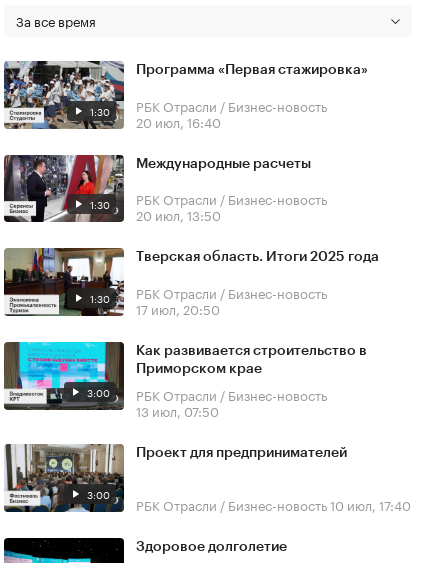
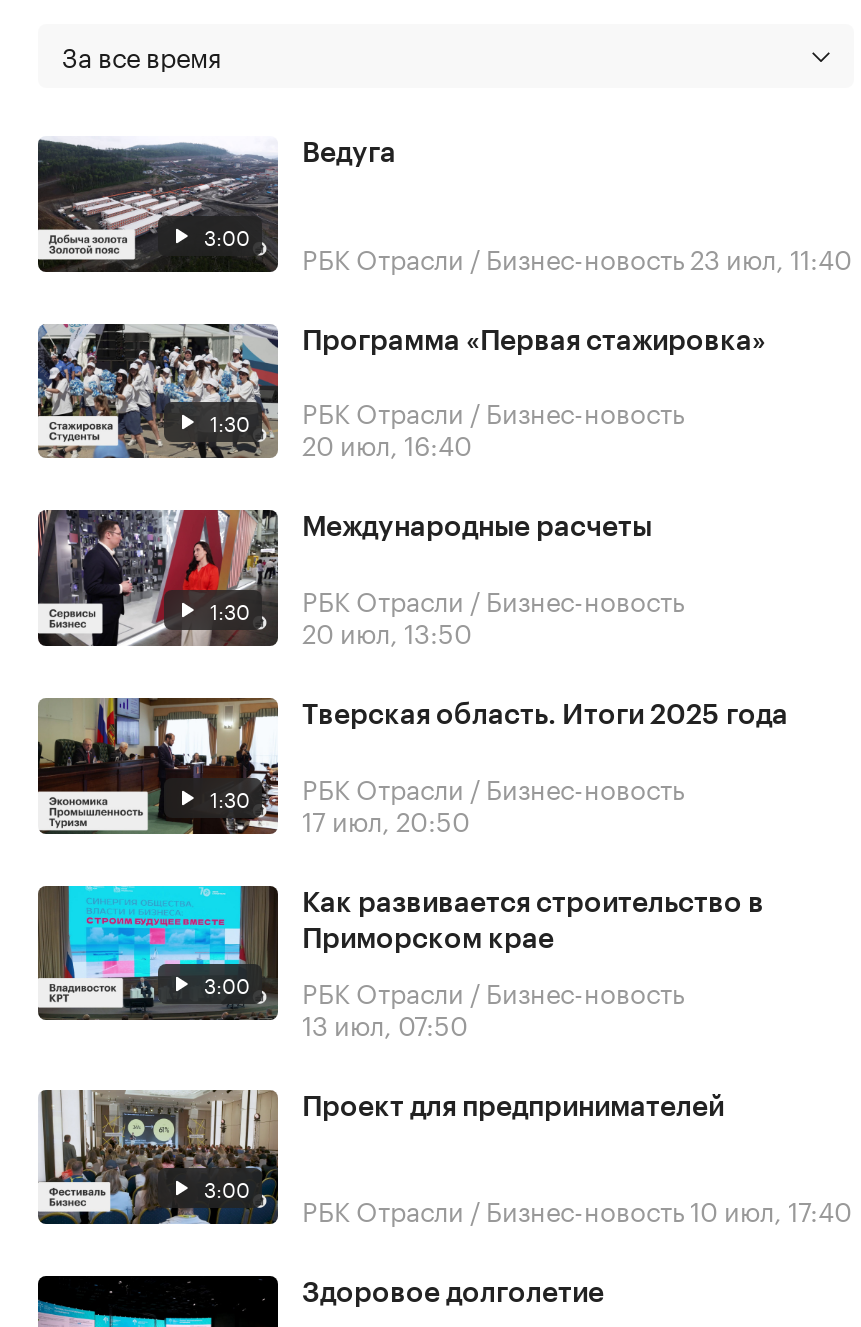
none -> [38,140,278,274] [image] | 3:00
none -> [302,140,852,275] Ведуга | РБК Отрасли / Бизнес-новость 23 июл, 11:40

